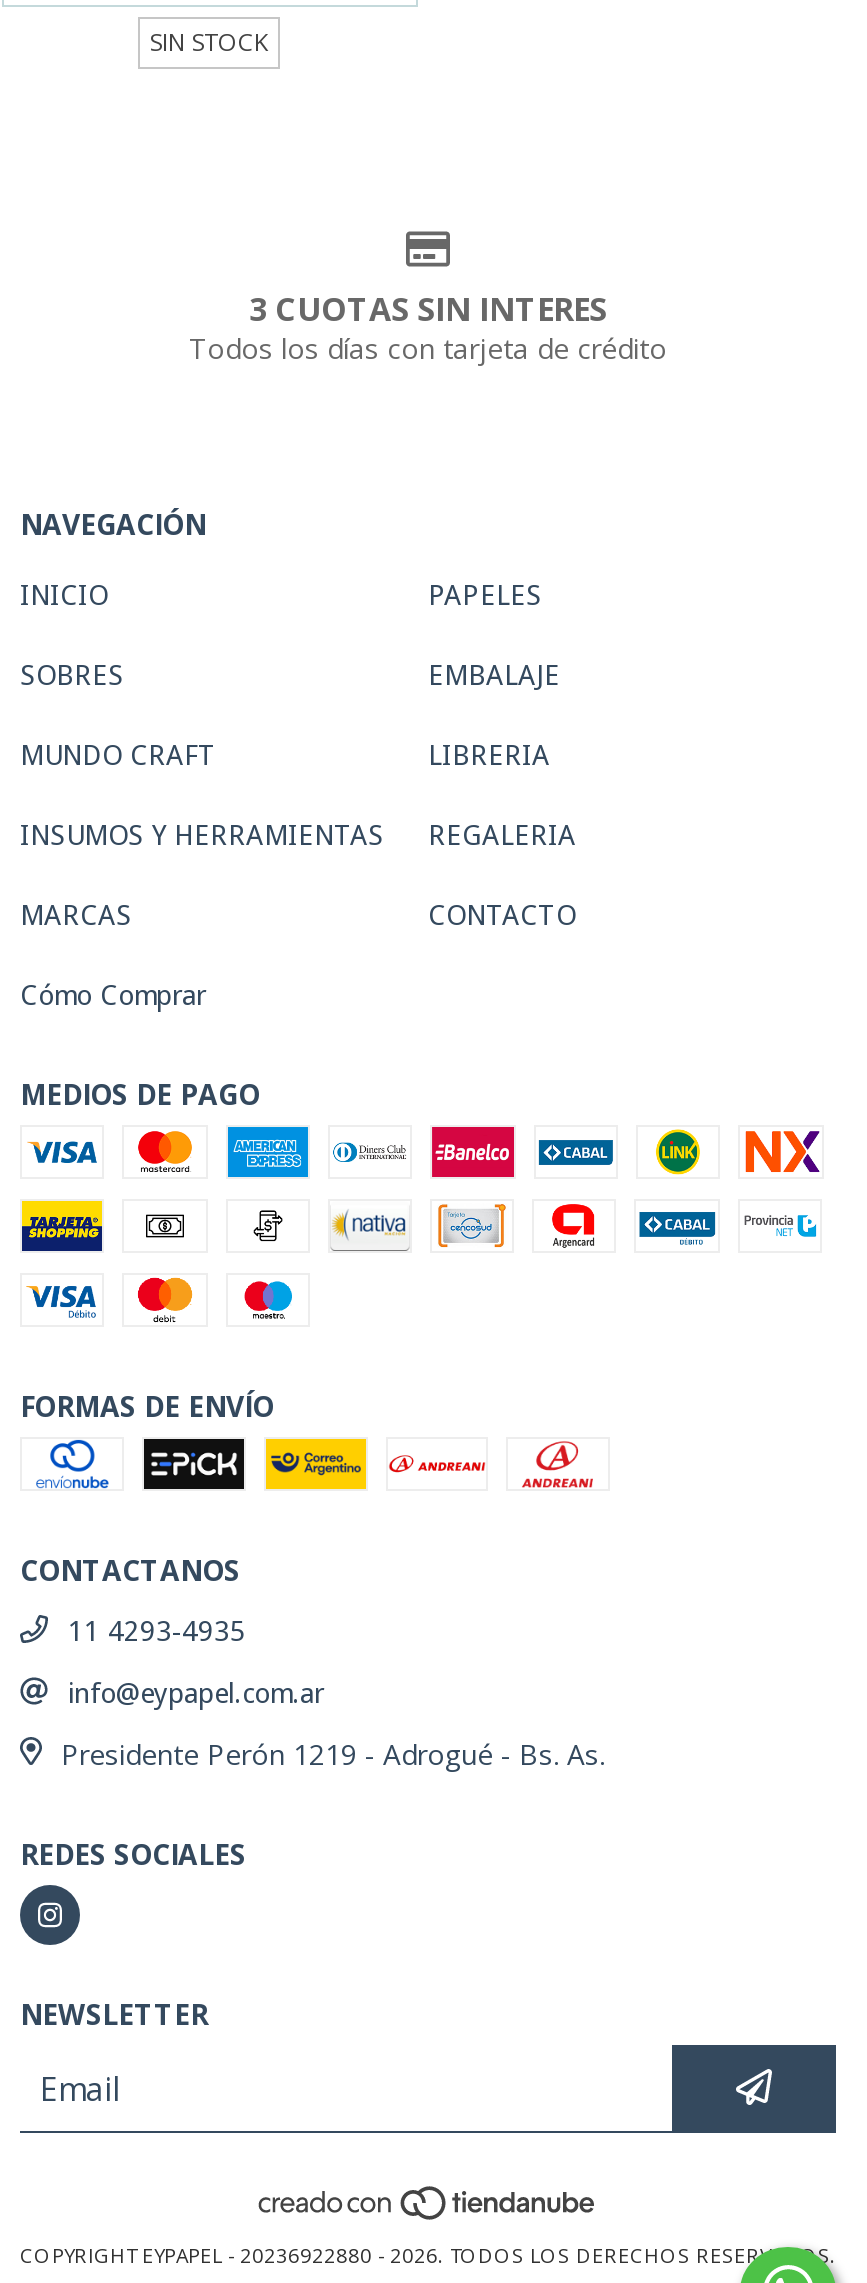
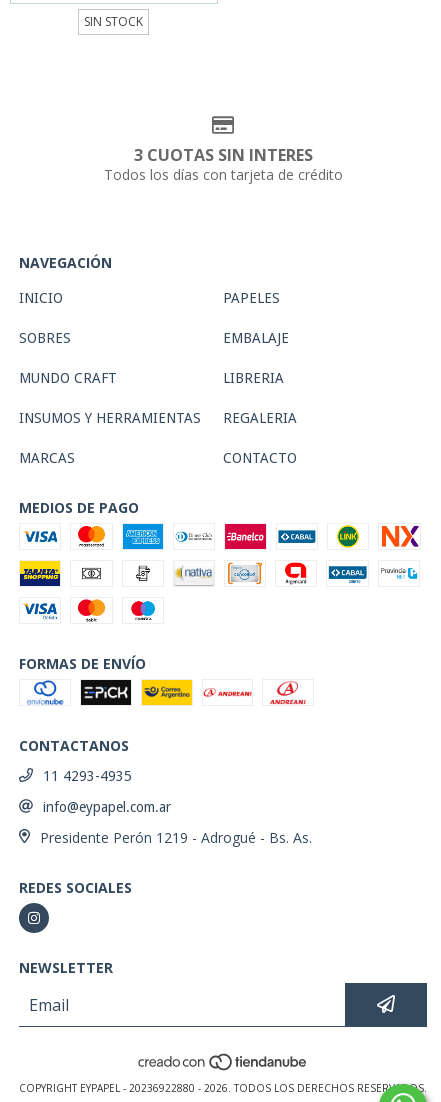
[20,979,206,1011] Cómo Comprar -> none

